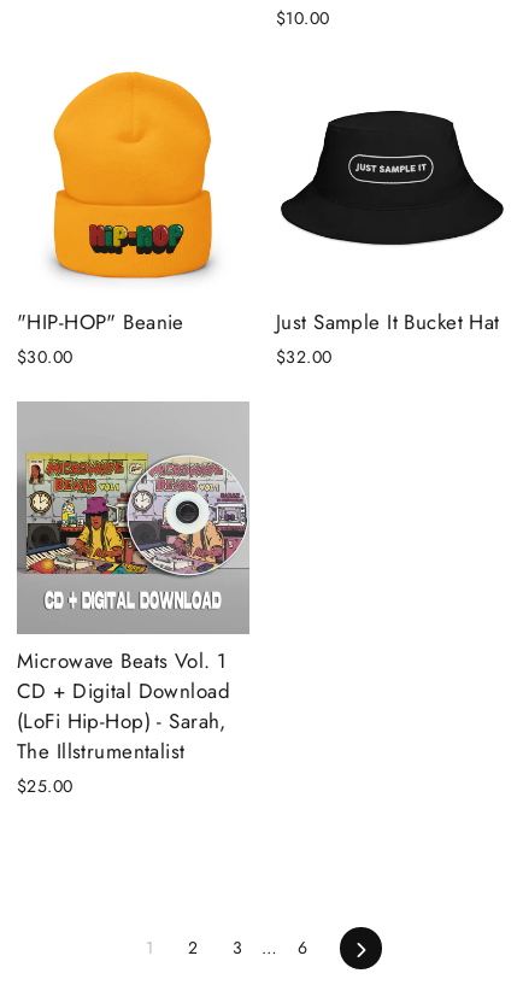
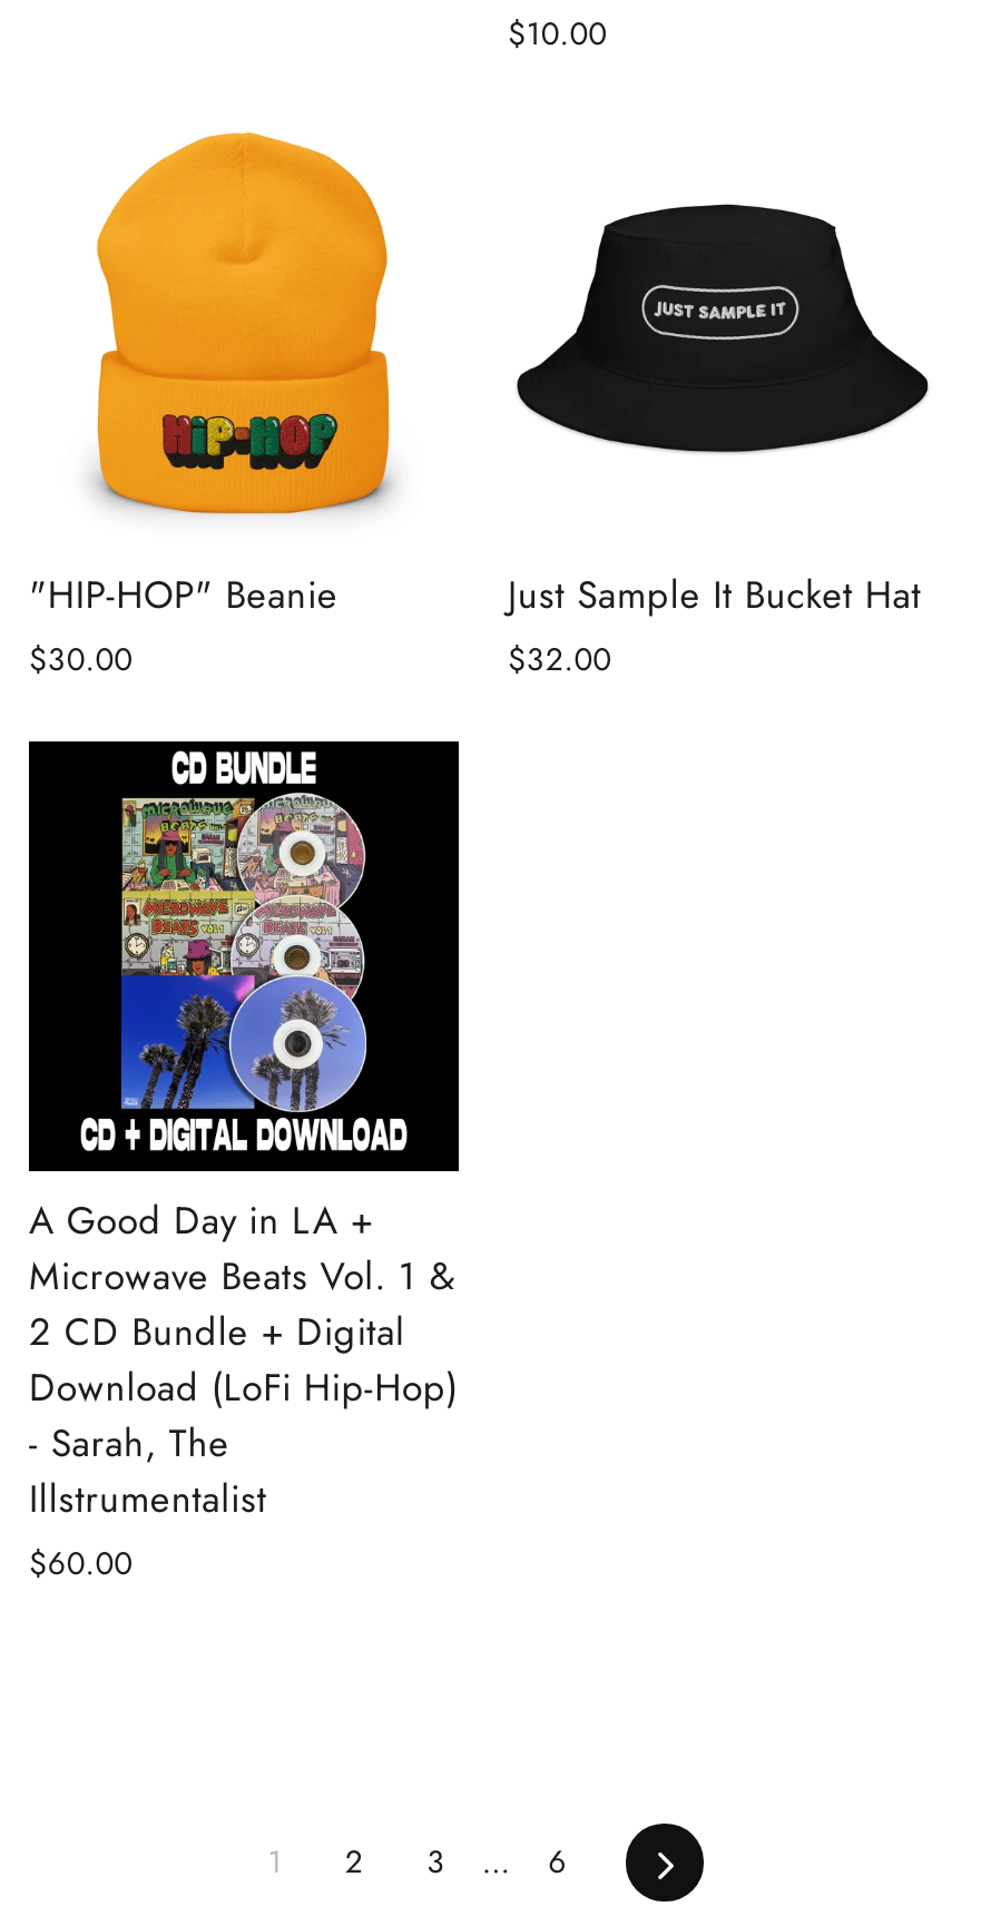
[16,401,249,798] [image] | Microwave Beats Vol. 1 | CD + Digital Download | (LoFi Hip-Hop) - Sarah, | The Illstrumentalist | $25.00 -> [29,739,461,1585] [image] | A Good Day in LA + | Microwave Beats Vol. 1 & | 2 CD Bundle + Digital | Download (LoFi Hip-Hop) | - Sarah, The | Illstrumentalist | $60.00

